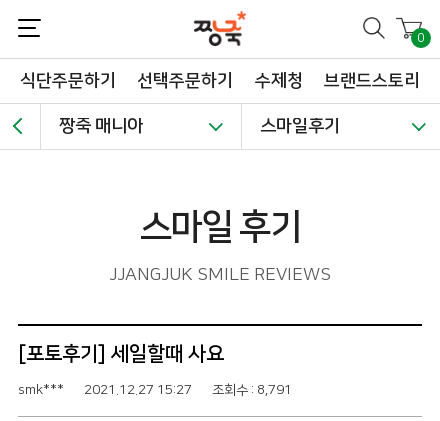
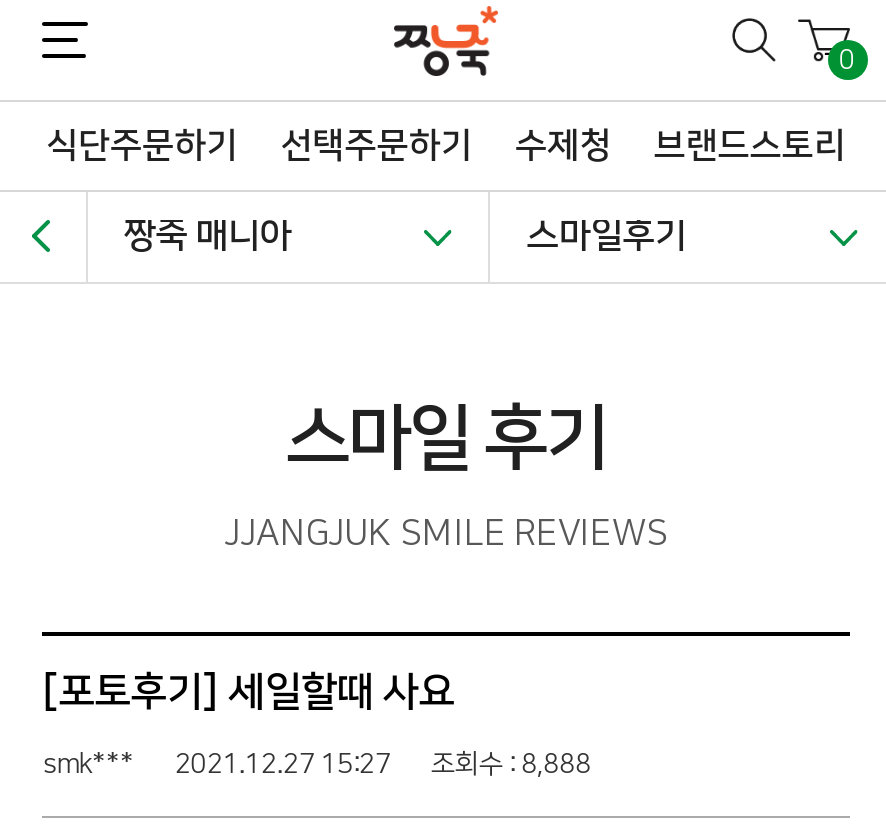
[212,383,292,397] 조회수 : 8,791 -> [431,749,591,777] 조회수 : 8,888

